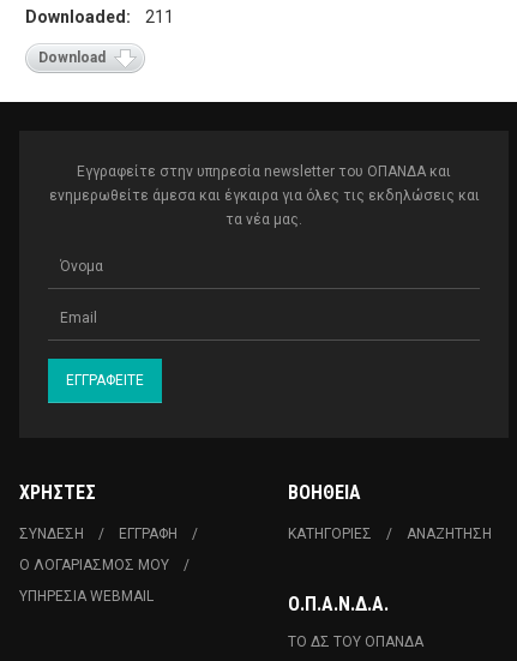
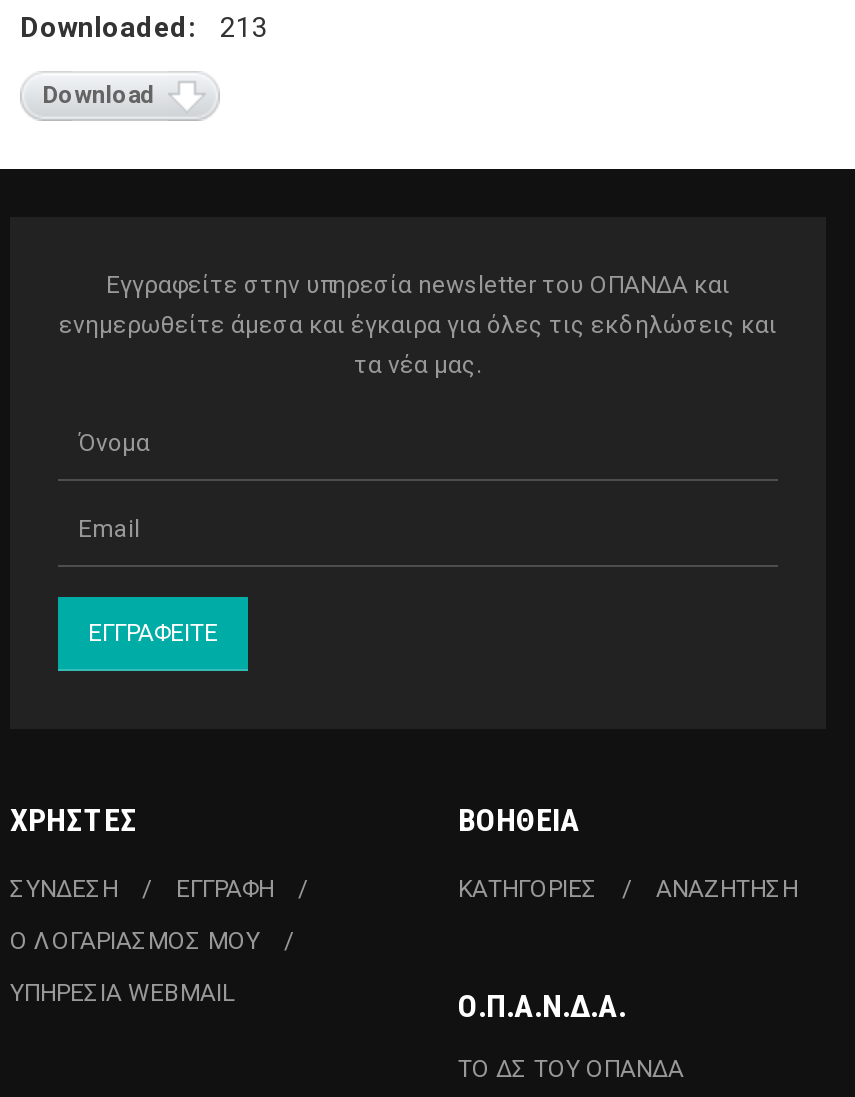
[25,7,174,26] Downloaded: 211 -> [20,11,268,43] Downloaded: 213

